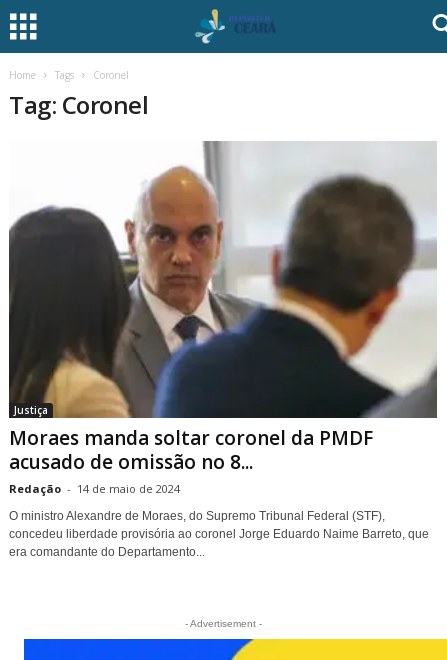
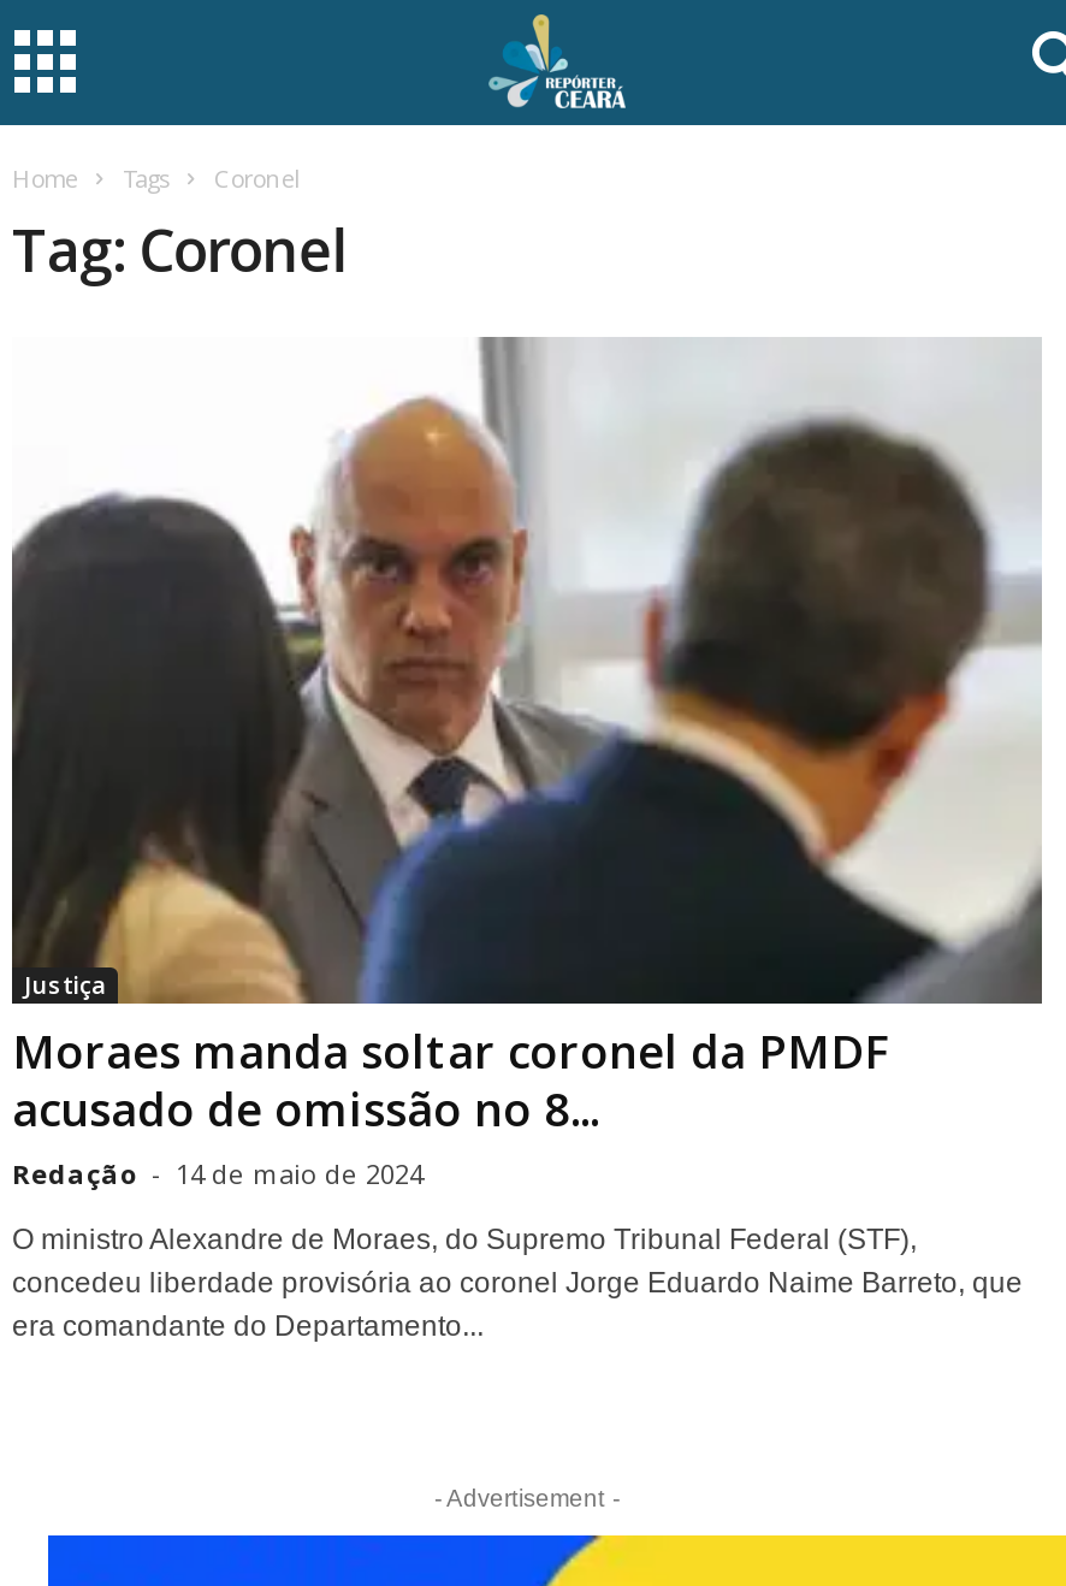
[195,7,264,46] [image] -> [462,12,628,111] [image]

